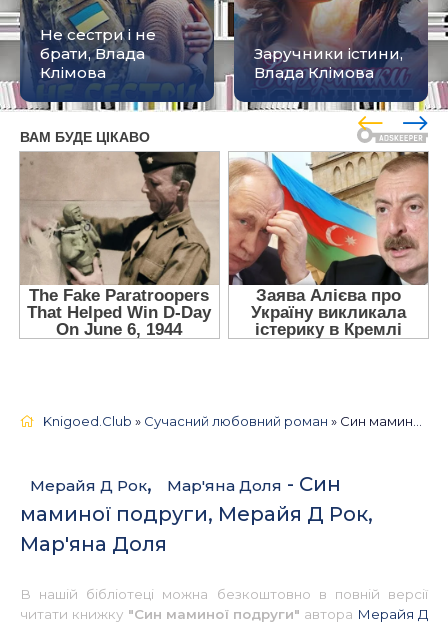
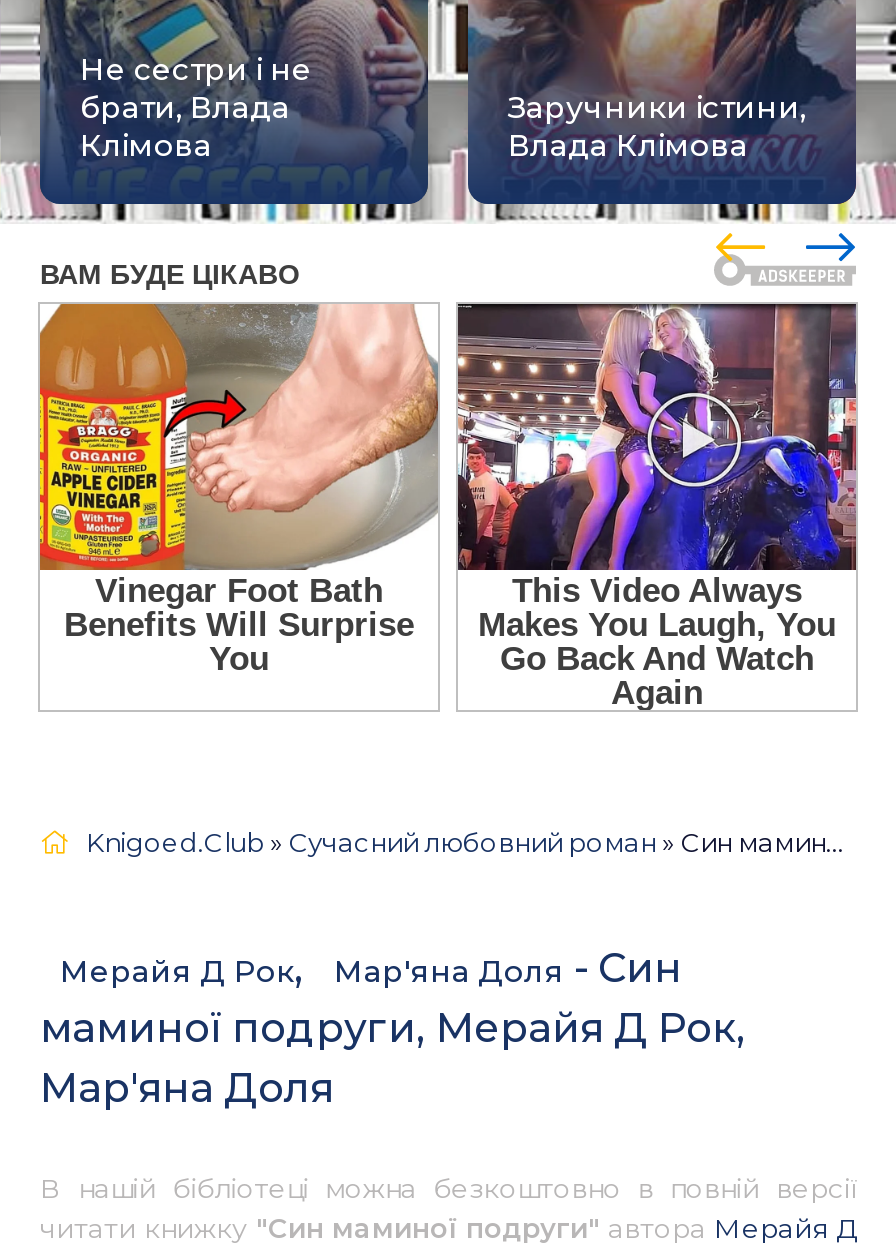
[19,151,219,339] [image] -> [38,302,438,676] [image]
[228,151,429,355] [image] -> [456,302,858,712] [image]

